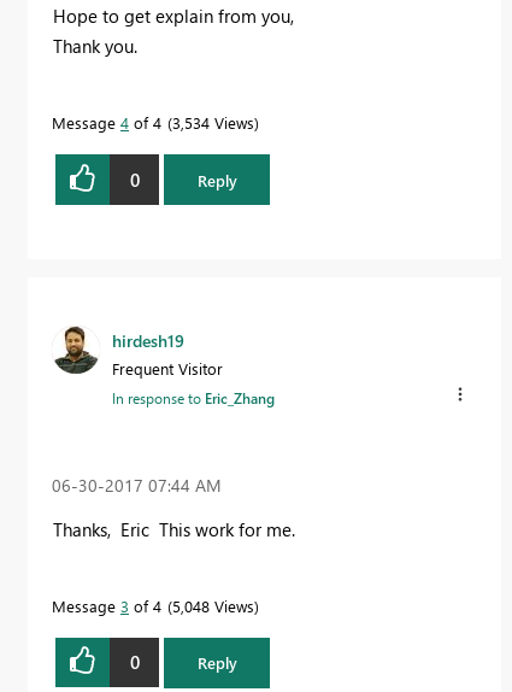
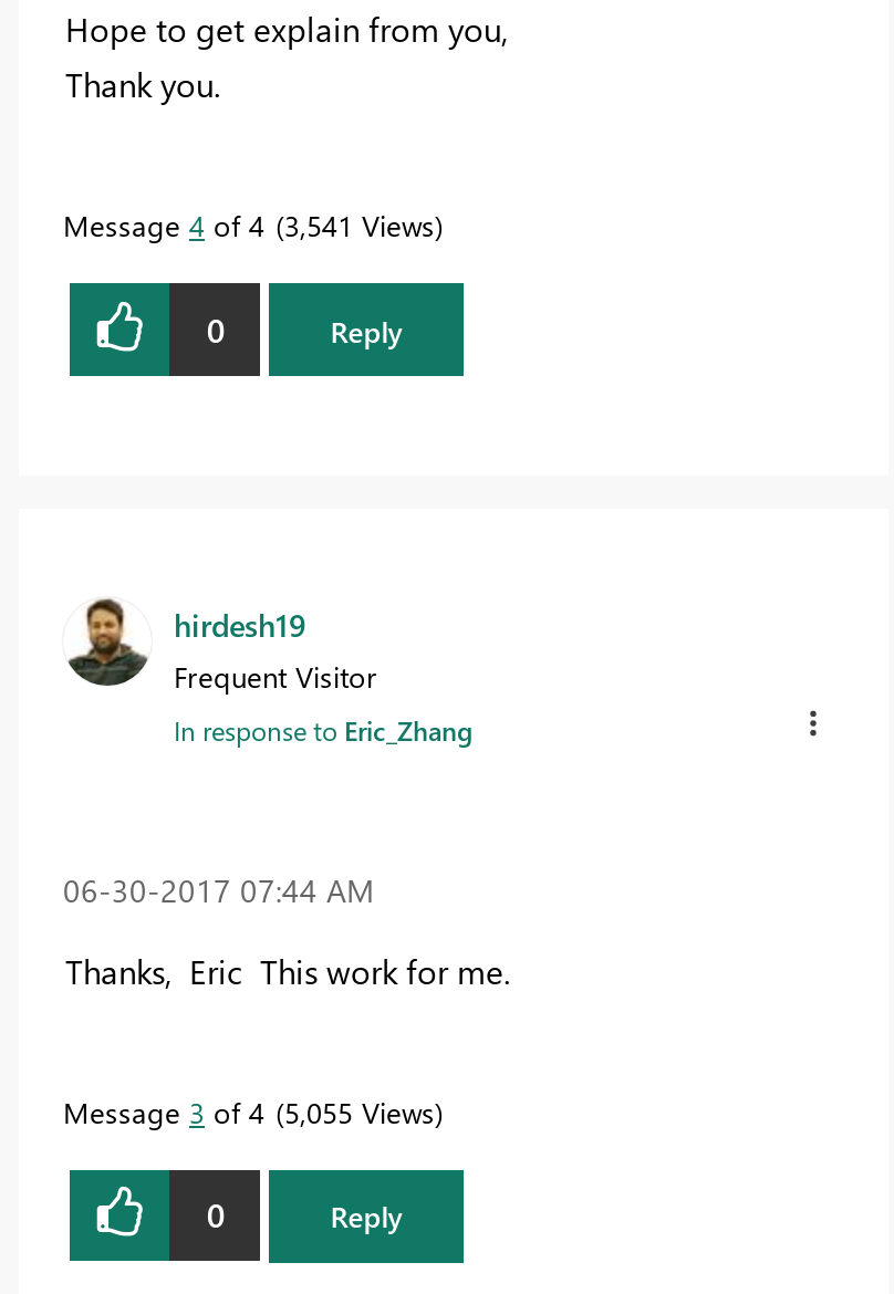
[52,112,254,133] Message 4 of 4 3,534 Views -> [63,206,435,244] Message 4 of 4 3,541 Views
[52,595,254,616] Message 3 of 4 5,048 Views -> [63,1092,435,1130] Message 3 of 4 5,055 Views

